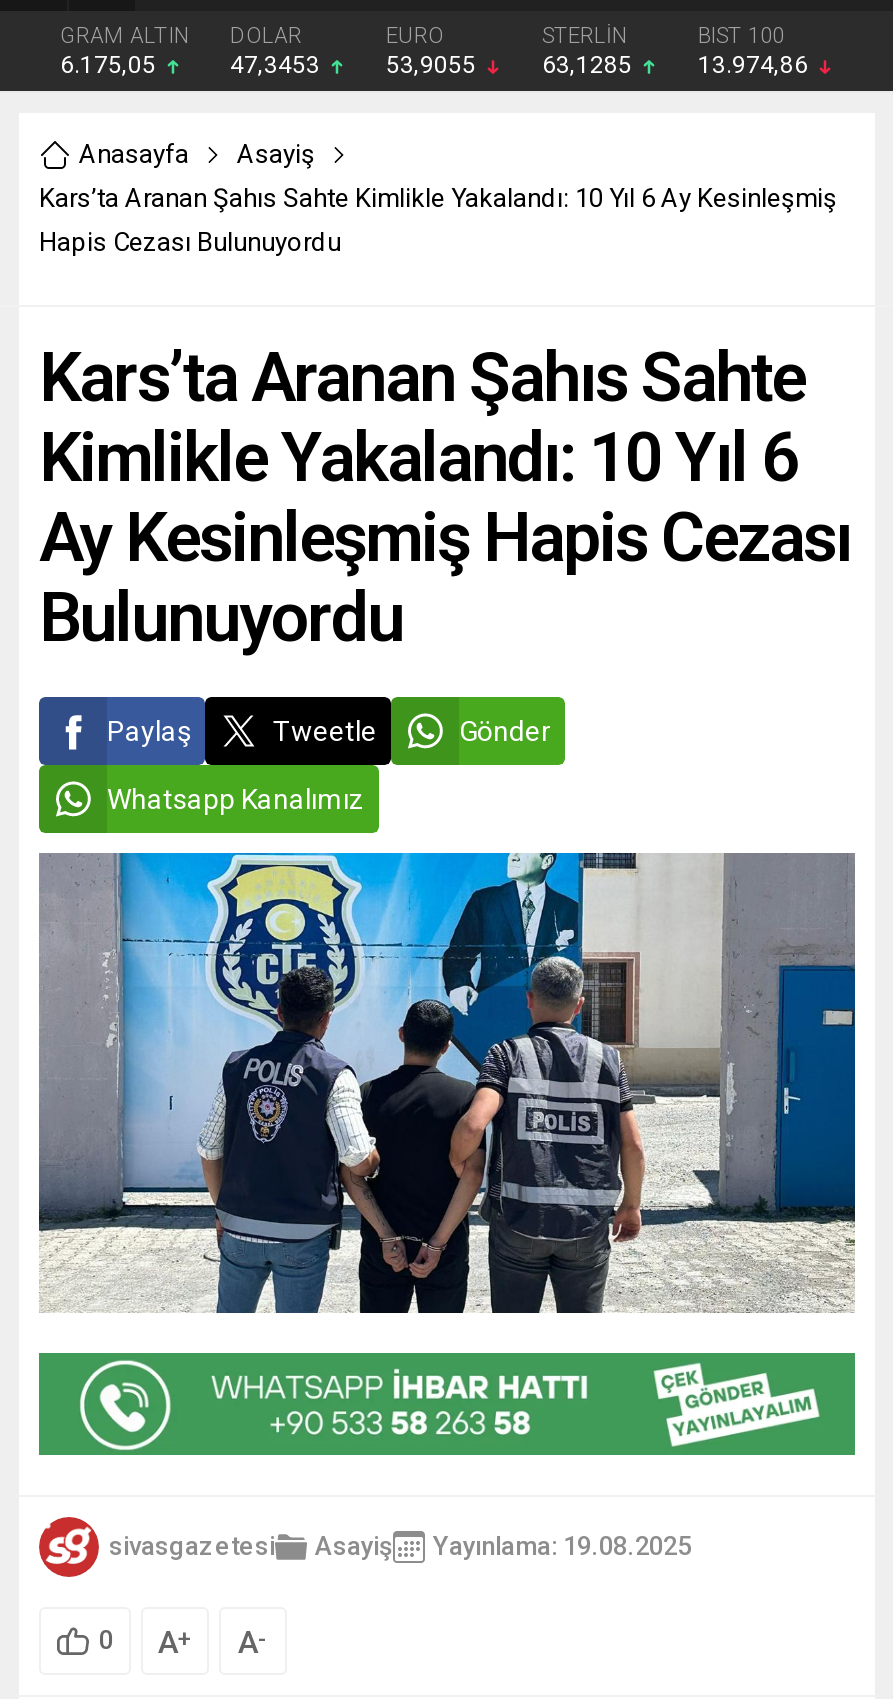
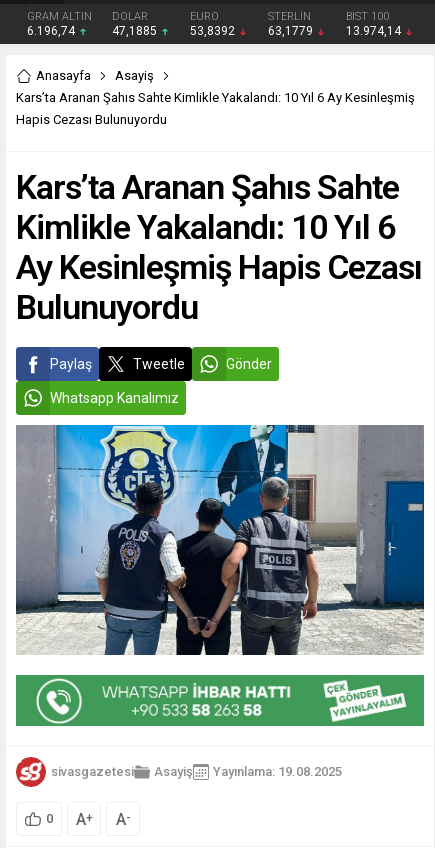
[60,51,162,79] 6.175,05 -> [26,24,77,38] 6.196,74
[230,51,326,79] 47,3453 -> [111,24,159,38] 47,1885
[386,51,482,79] 53,9055 -> [189,24,237,38] 53,8392
[542,51,638,79] 63,1285 -> [267,24,315,38] 63,1779
[698,51,814,79] 13.974,86 -> [345,24,403,38] 13.974,14

